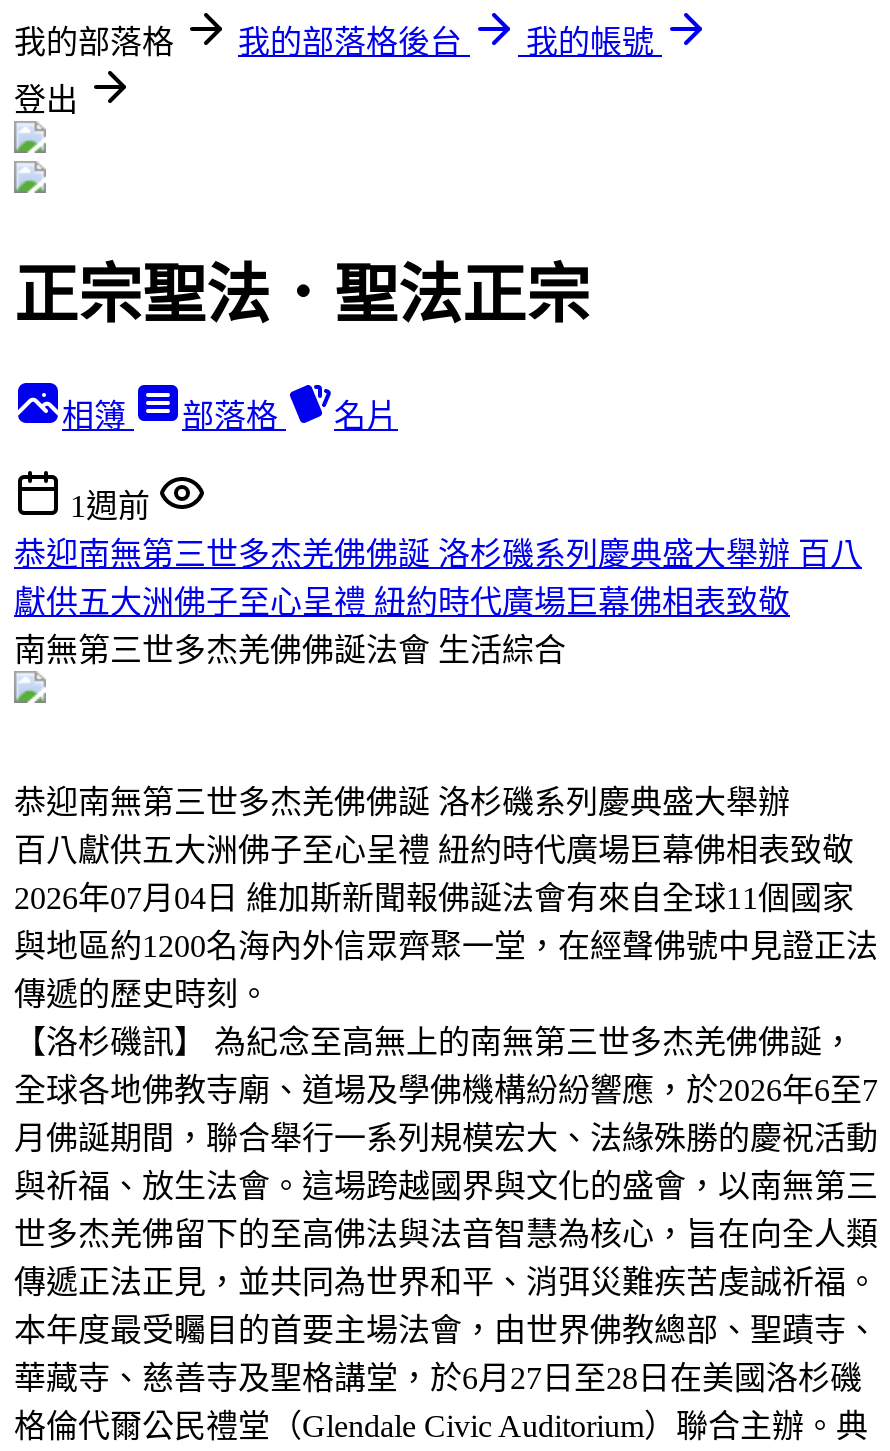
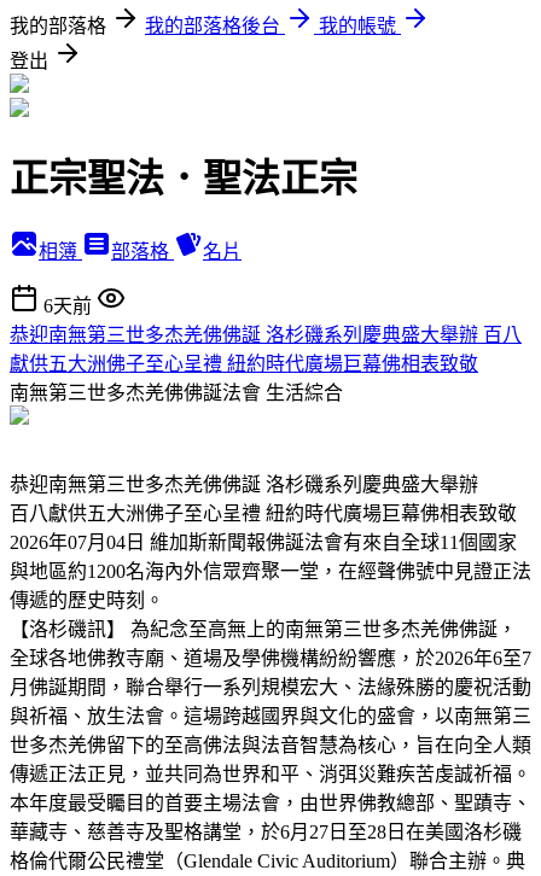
[70,489,150,523] 1週前 -> [43,295,92,316] 6天前

